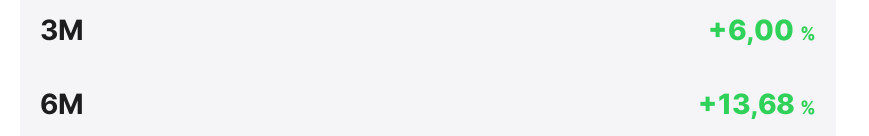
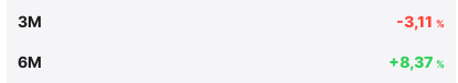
[708,12,816,46] +6,00% -> [396,12,445,30] -3,11%
[698,86,816,120] +13,68% -> [389,52,445,71] +8,37%

